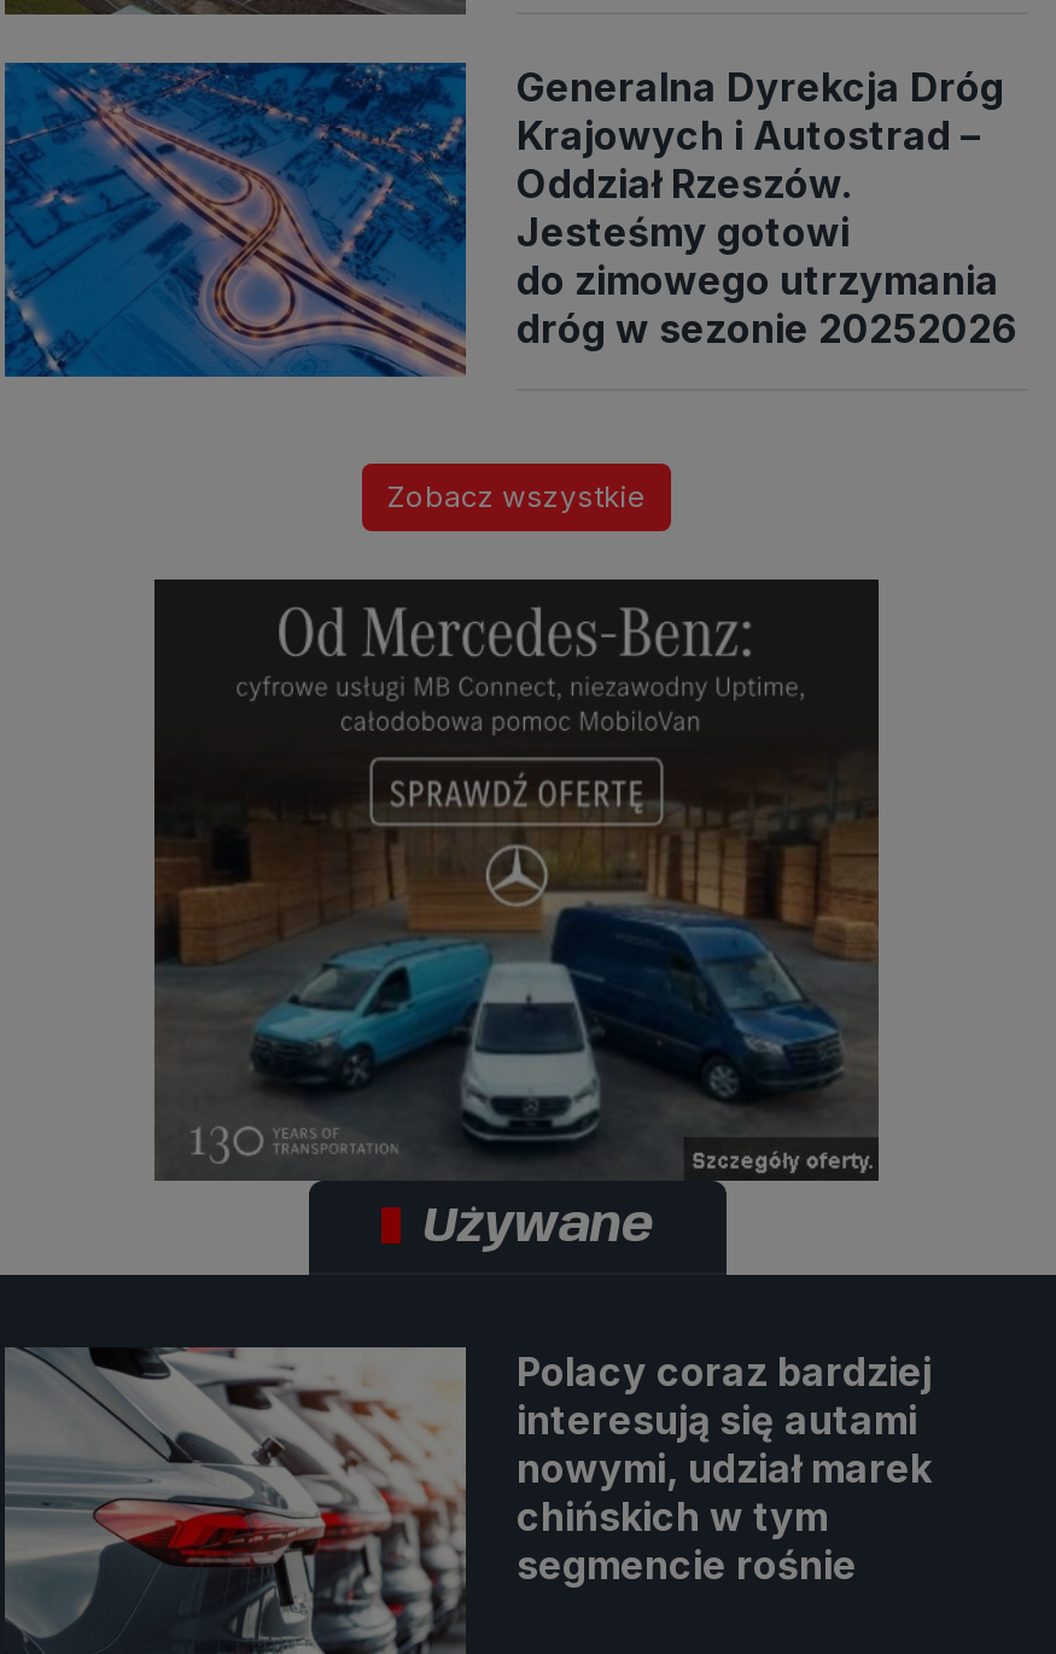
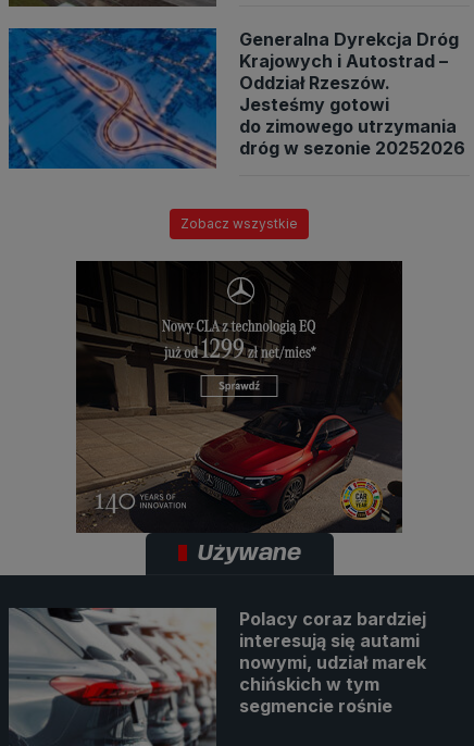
[152,582,881,1181] [image] -> [75,263,403,533] [image]

